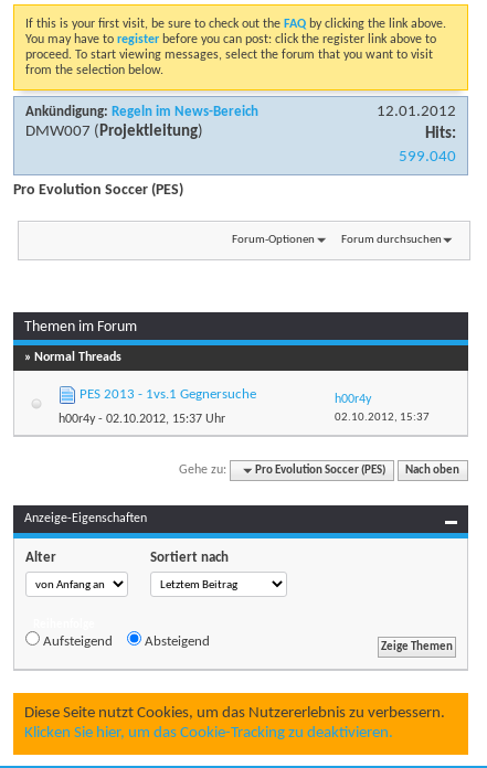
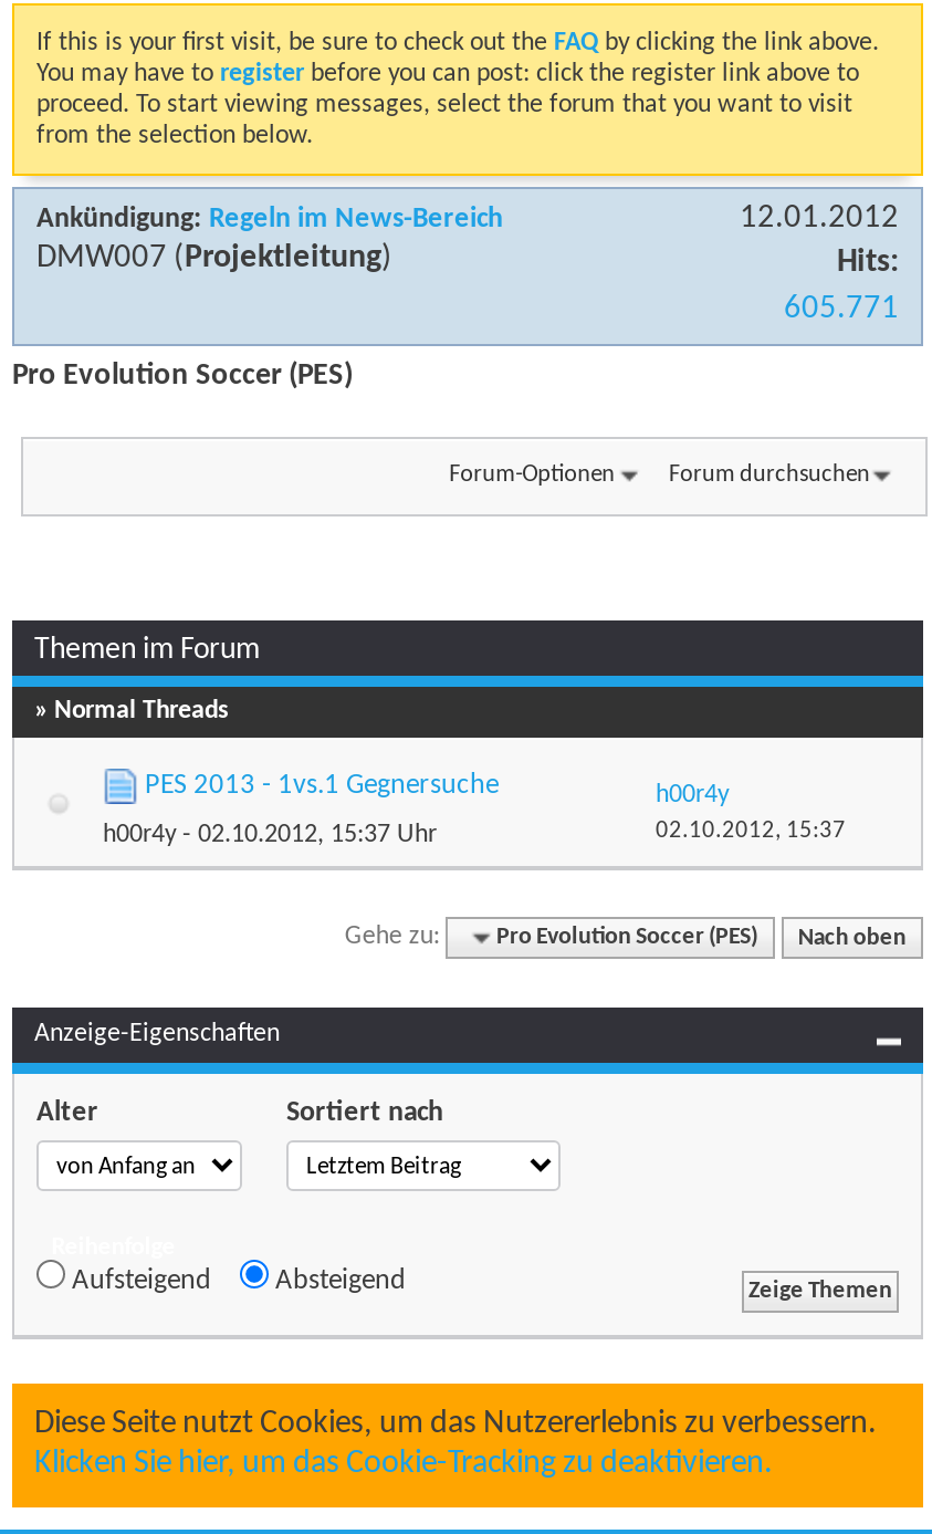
[399,149,456,166] 599.040 -> [784,293,899,326] 605.771

